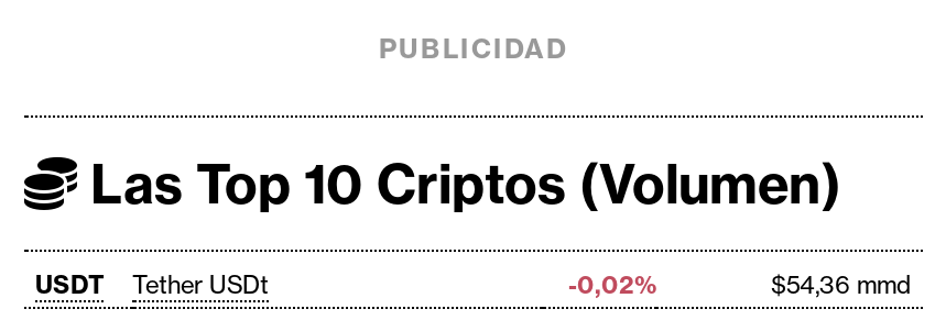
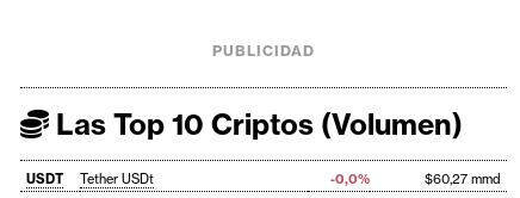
[568,270,656,300] -0,02% -> [330,170,370,187] -0,0%
[771,270,912,300] $54,36 mmd -> [425,170,501,187] $60,27 mmd

